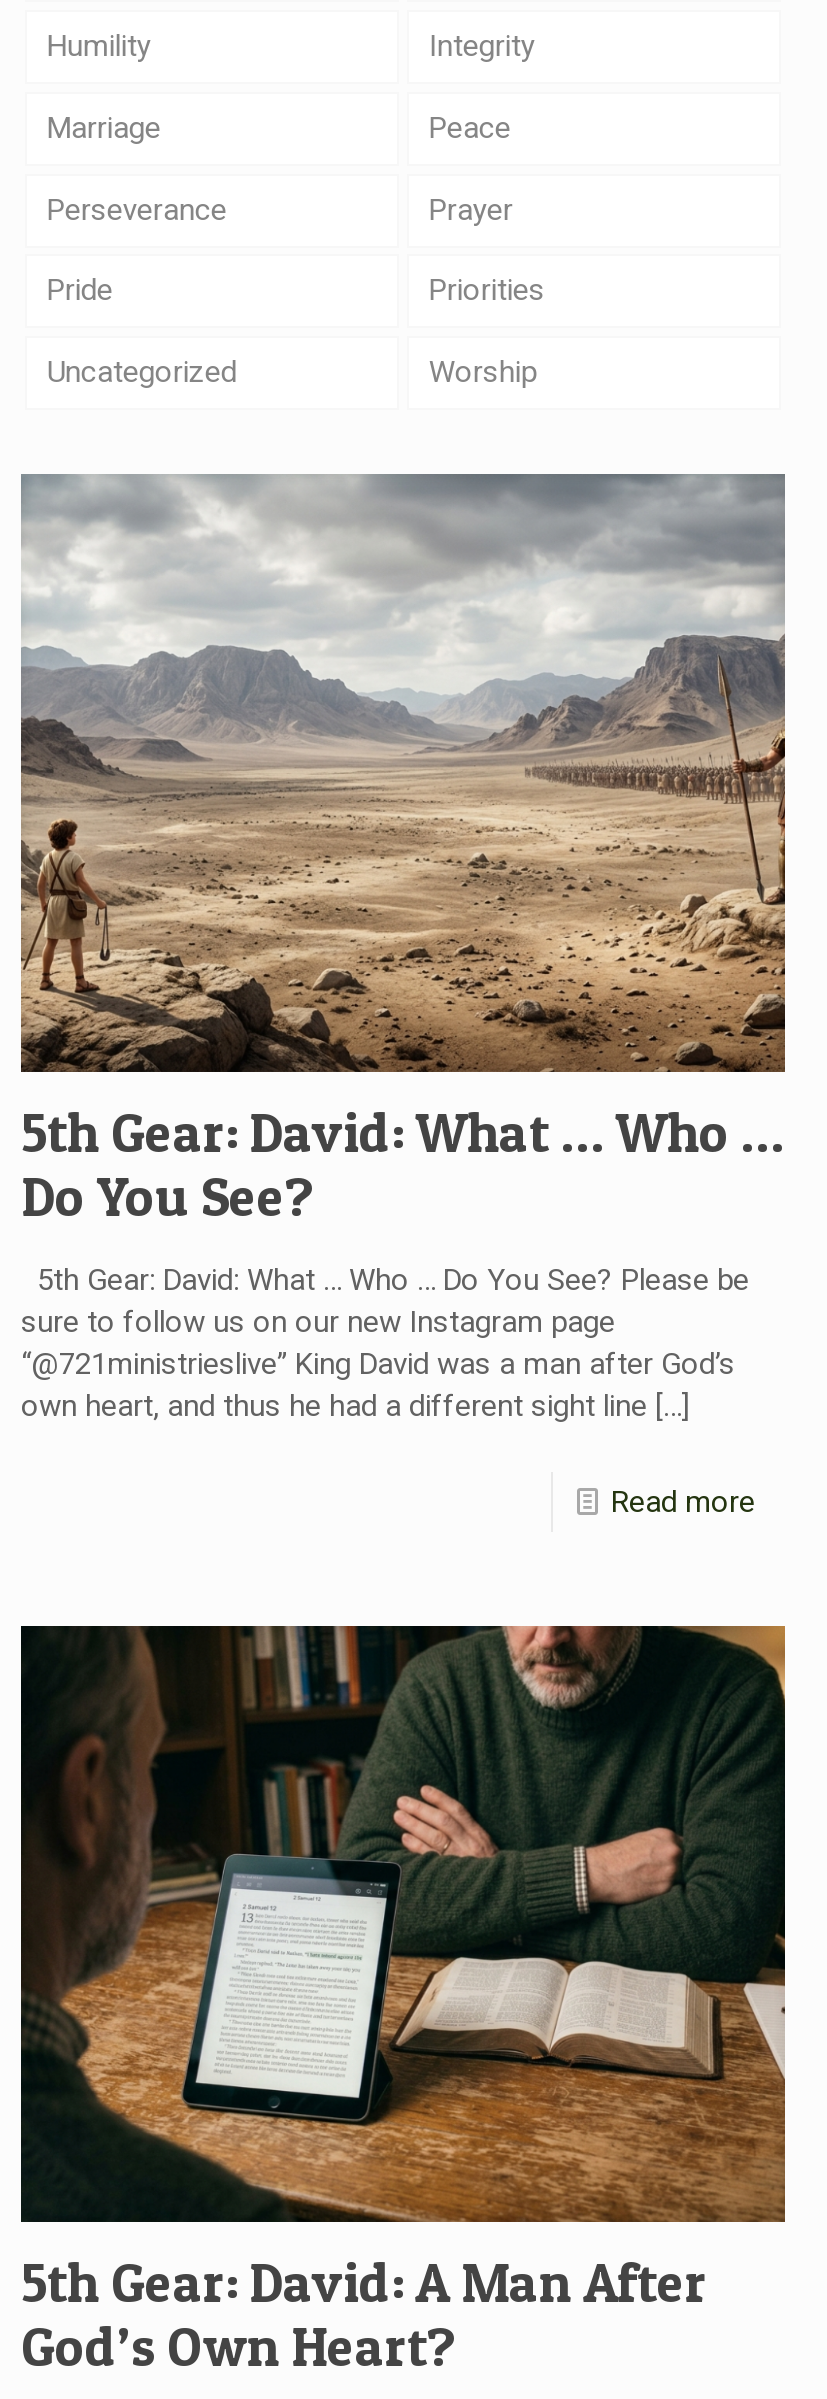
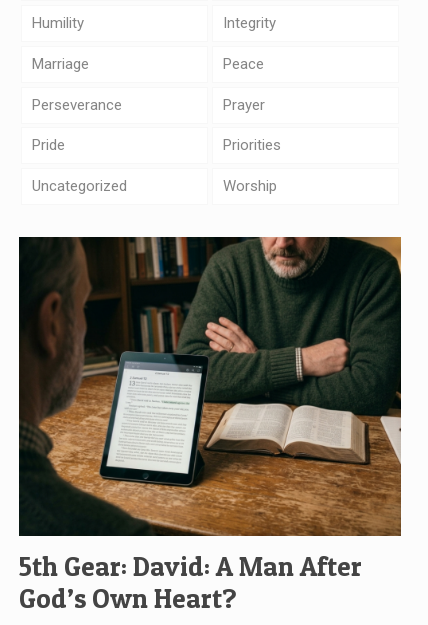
[19,472,787,1519] [image] | 5th Gear: David: What … Who … | Do You See? | 5th Gear: David: What … Who … Do You See? Please be | sure to follow us on our new Instagram page | “@721ministrieslive” King David was a man after God’s | own heart, and thus he had a different sight line […] | Read more -> none

